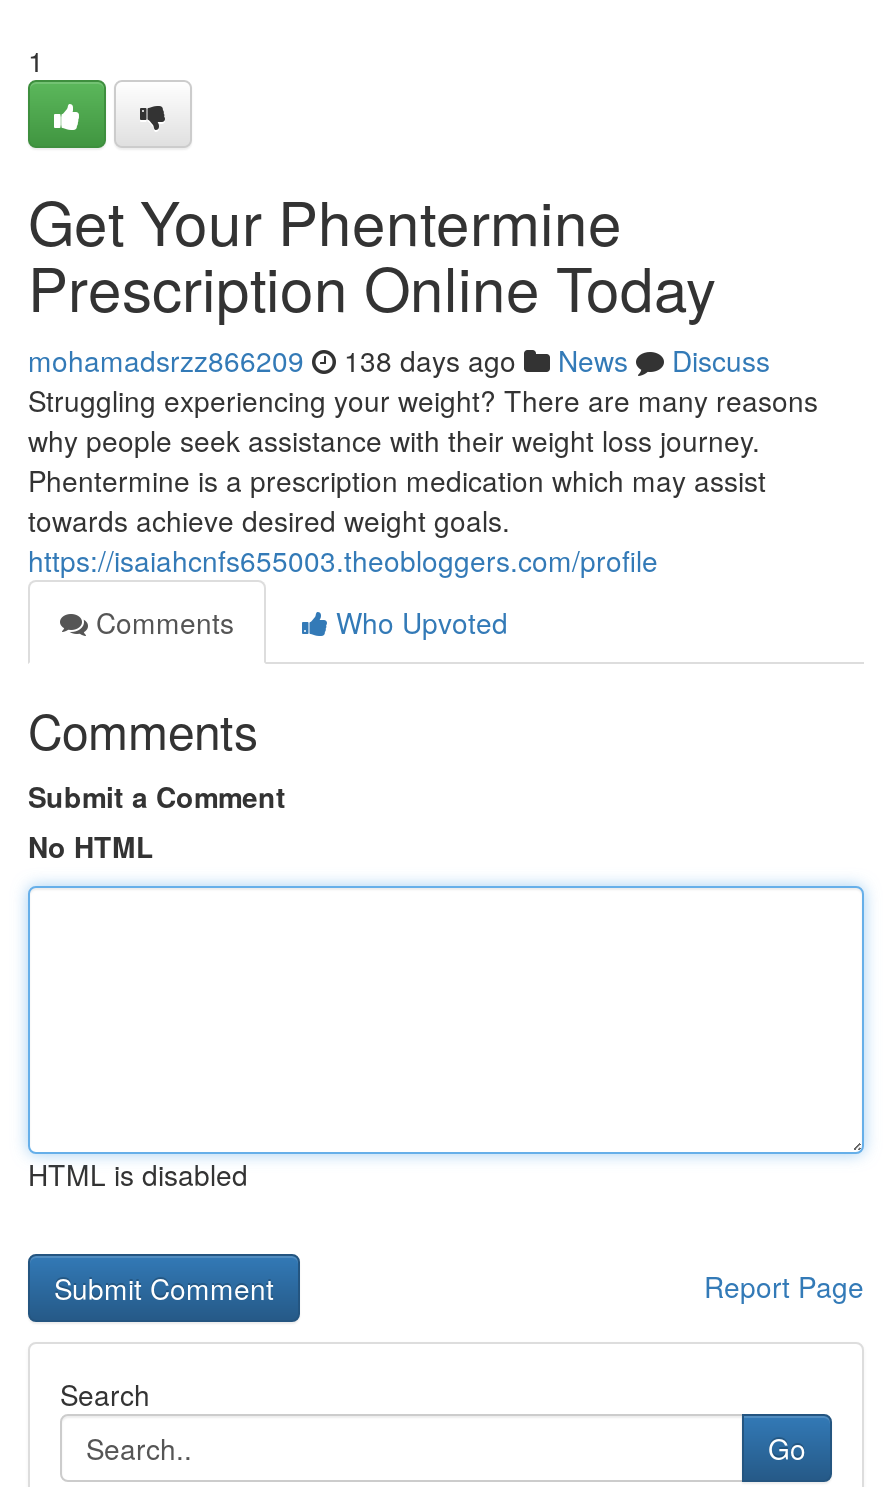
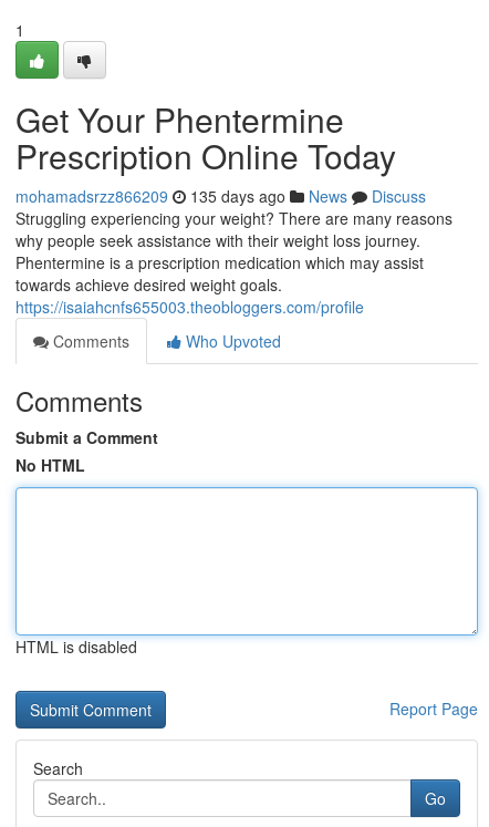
[28,340,770,380] mohamadsrzz866209 138 days ago News Discuss -> [15,185,426,207] mohamadsrzz866209 135 days ago News Discuss

